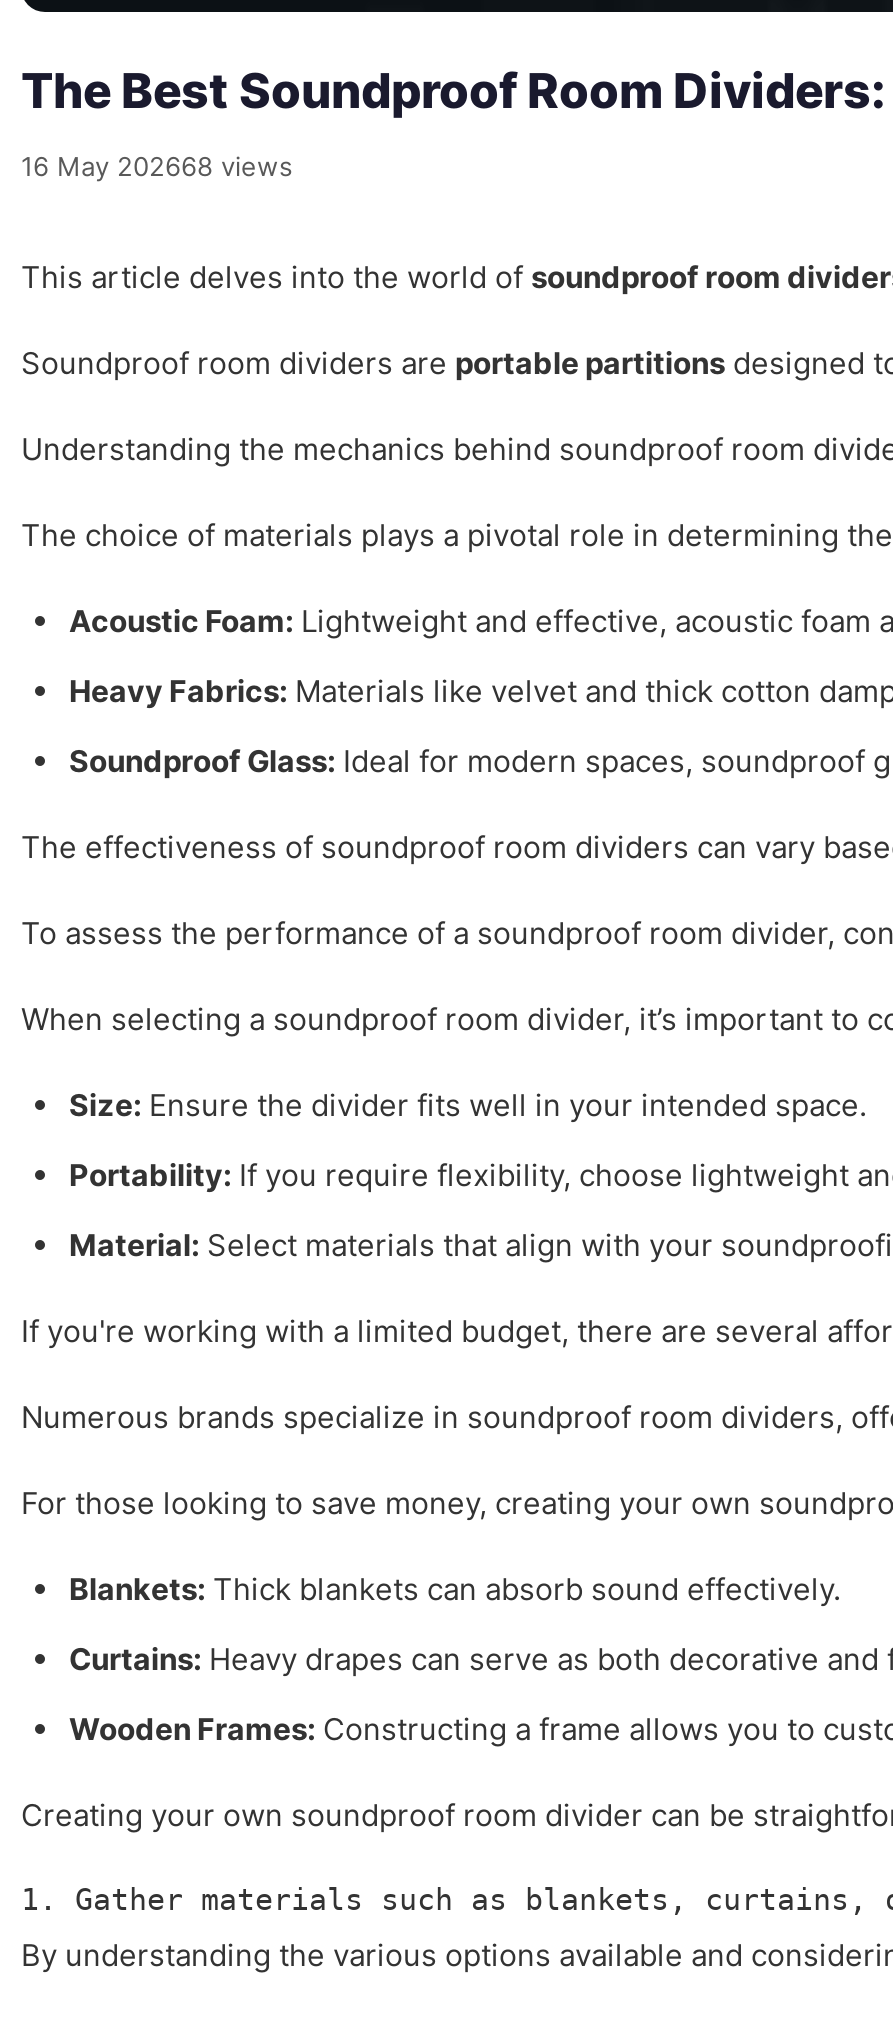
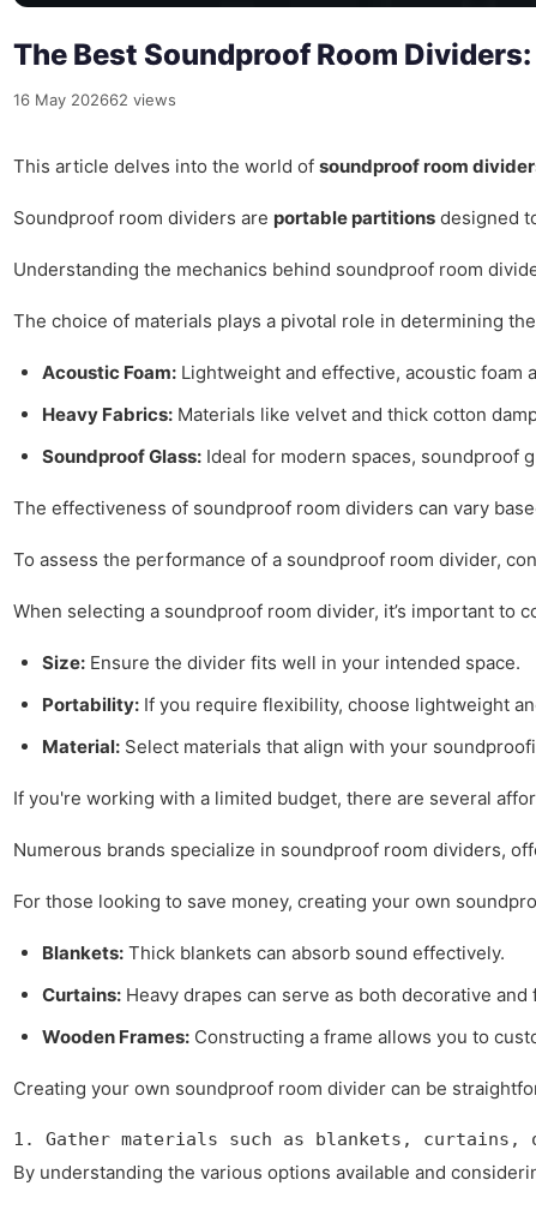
[21,150,293,182] 16 May 202668 views -> [13,90,176,109] 16 May 202662 views

